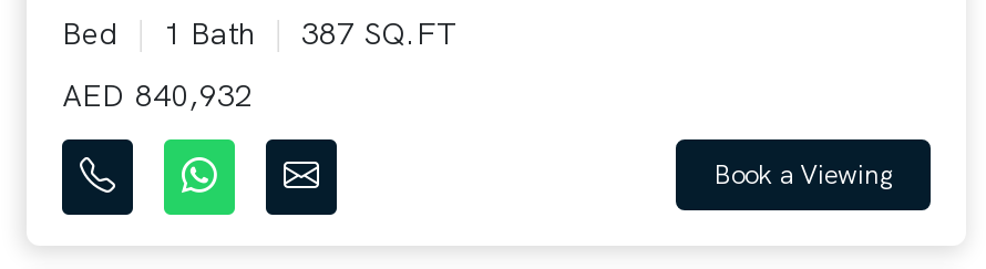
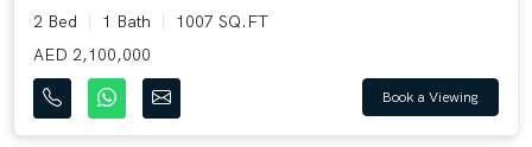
[62,14,117,53] Bed -> [33,10,77,32] 2 Bed
[301,14,456,53] 387 SQ.FT -> [176,10,268,32] 1007 SQ.FT
[62,75,253,115] AED 840,932 -> [33,43,151,65] AED 2,100,000

